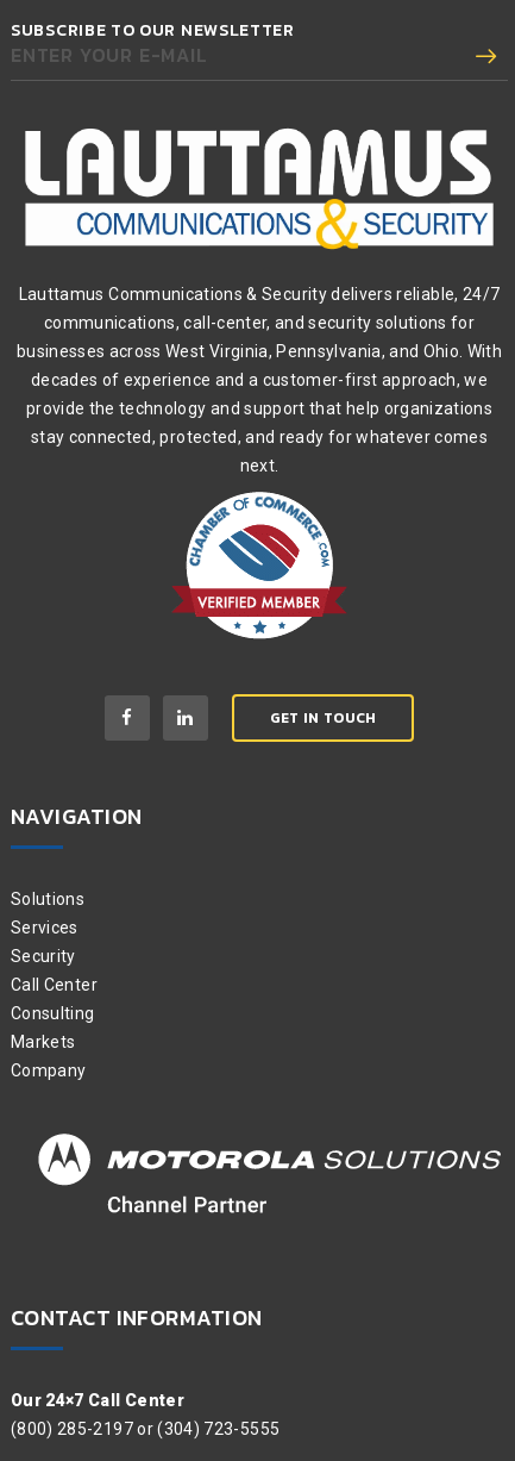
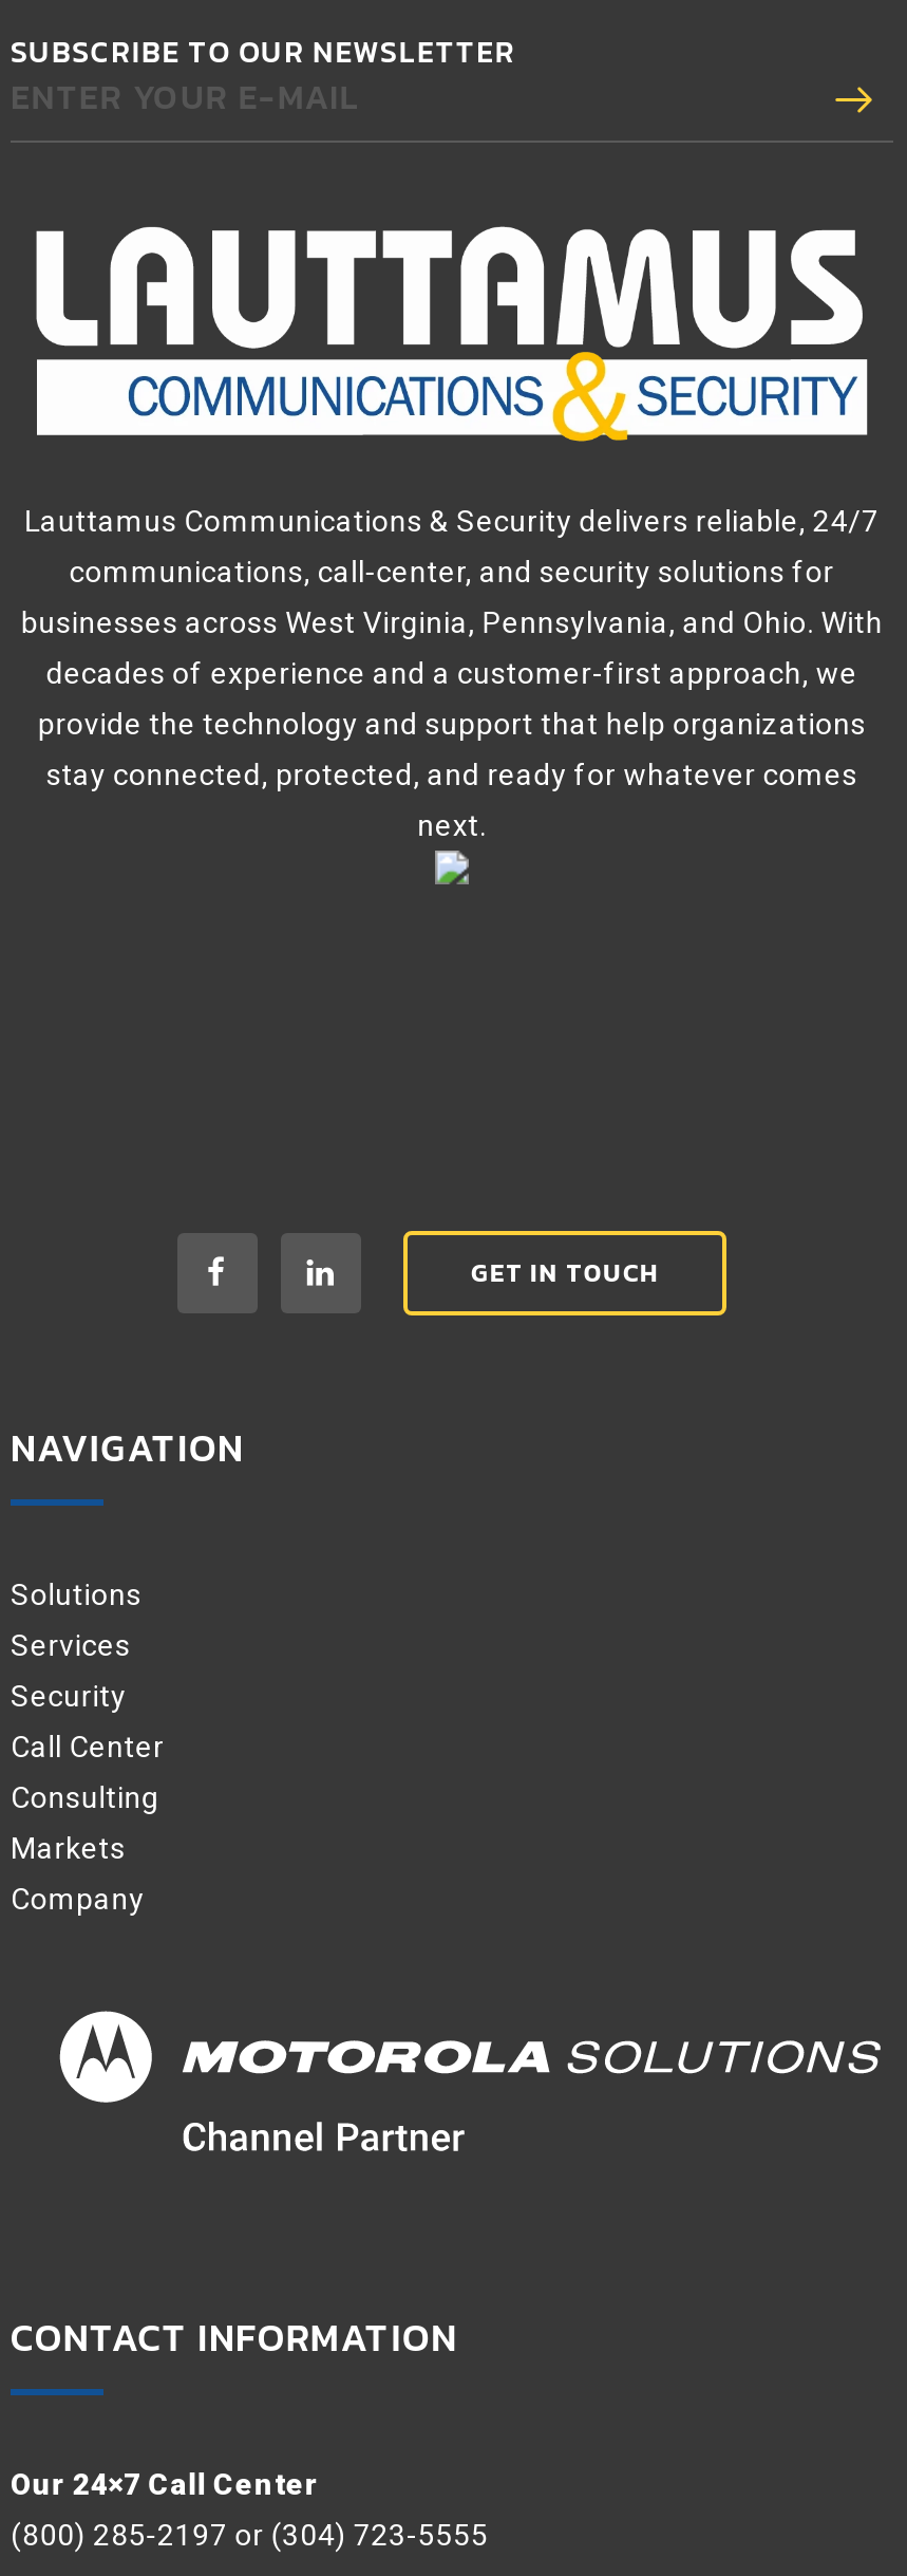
[172,480,346,641] [image] -> none

